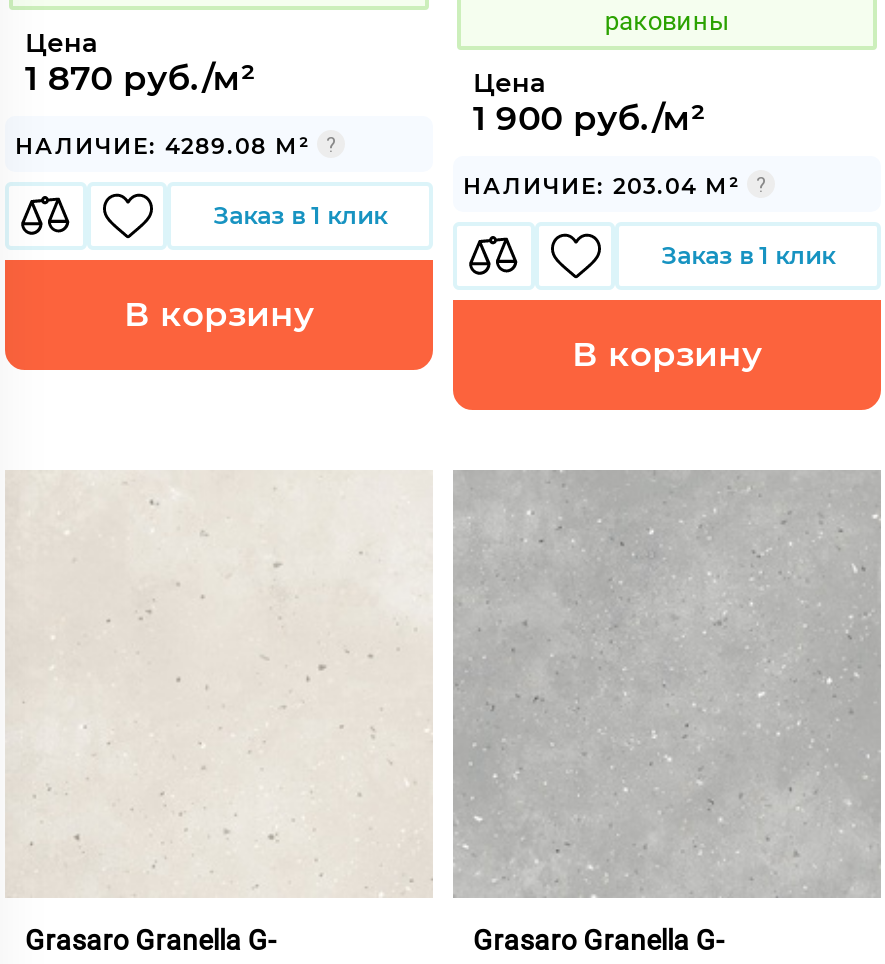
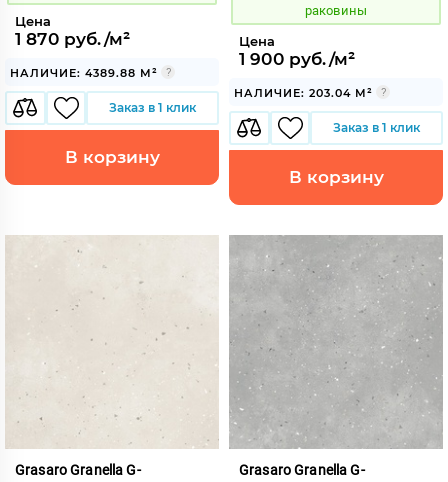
[15,132,311,160] НАЛИЧИЕ: 4289.08 М² -> [10,66,158,80] НАЛИЧИЕ: 4389.88 М²

